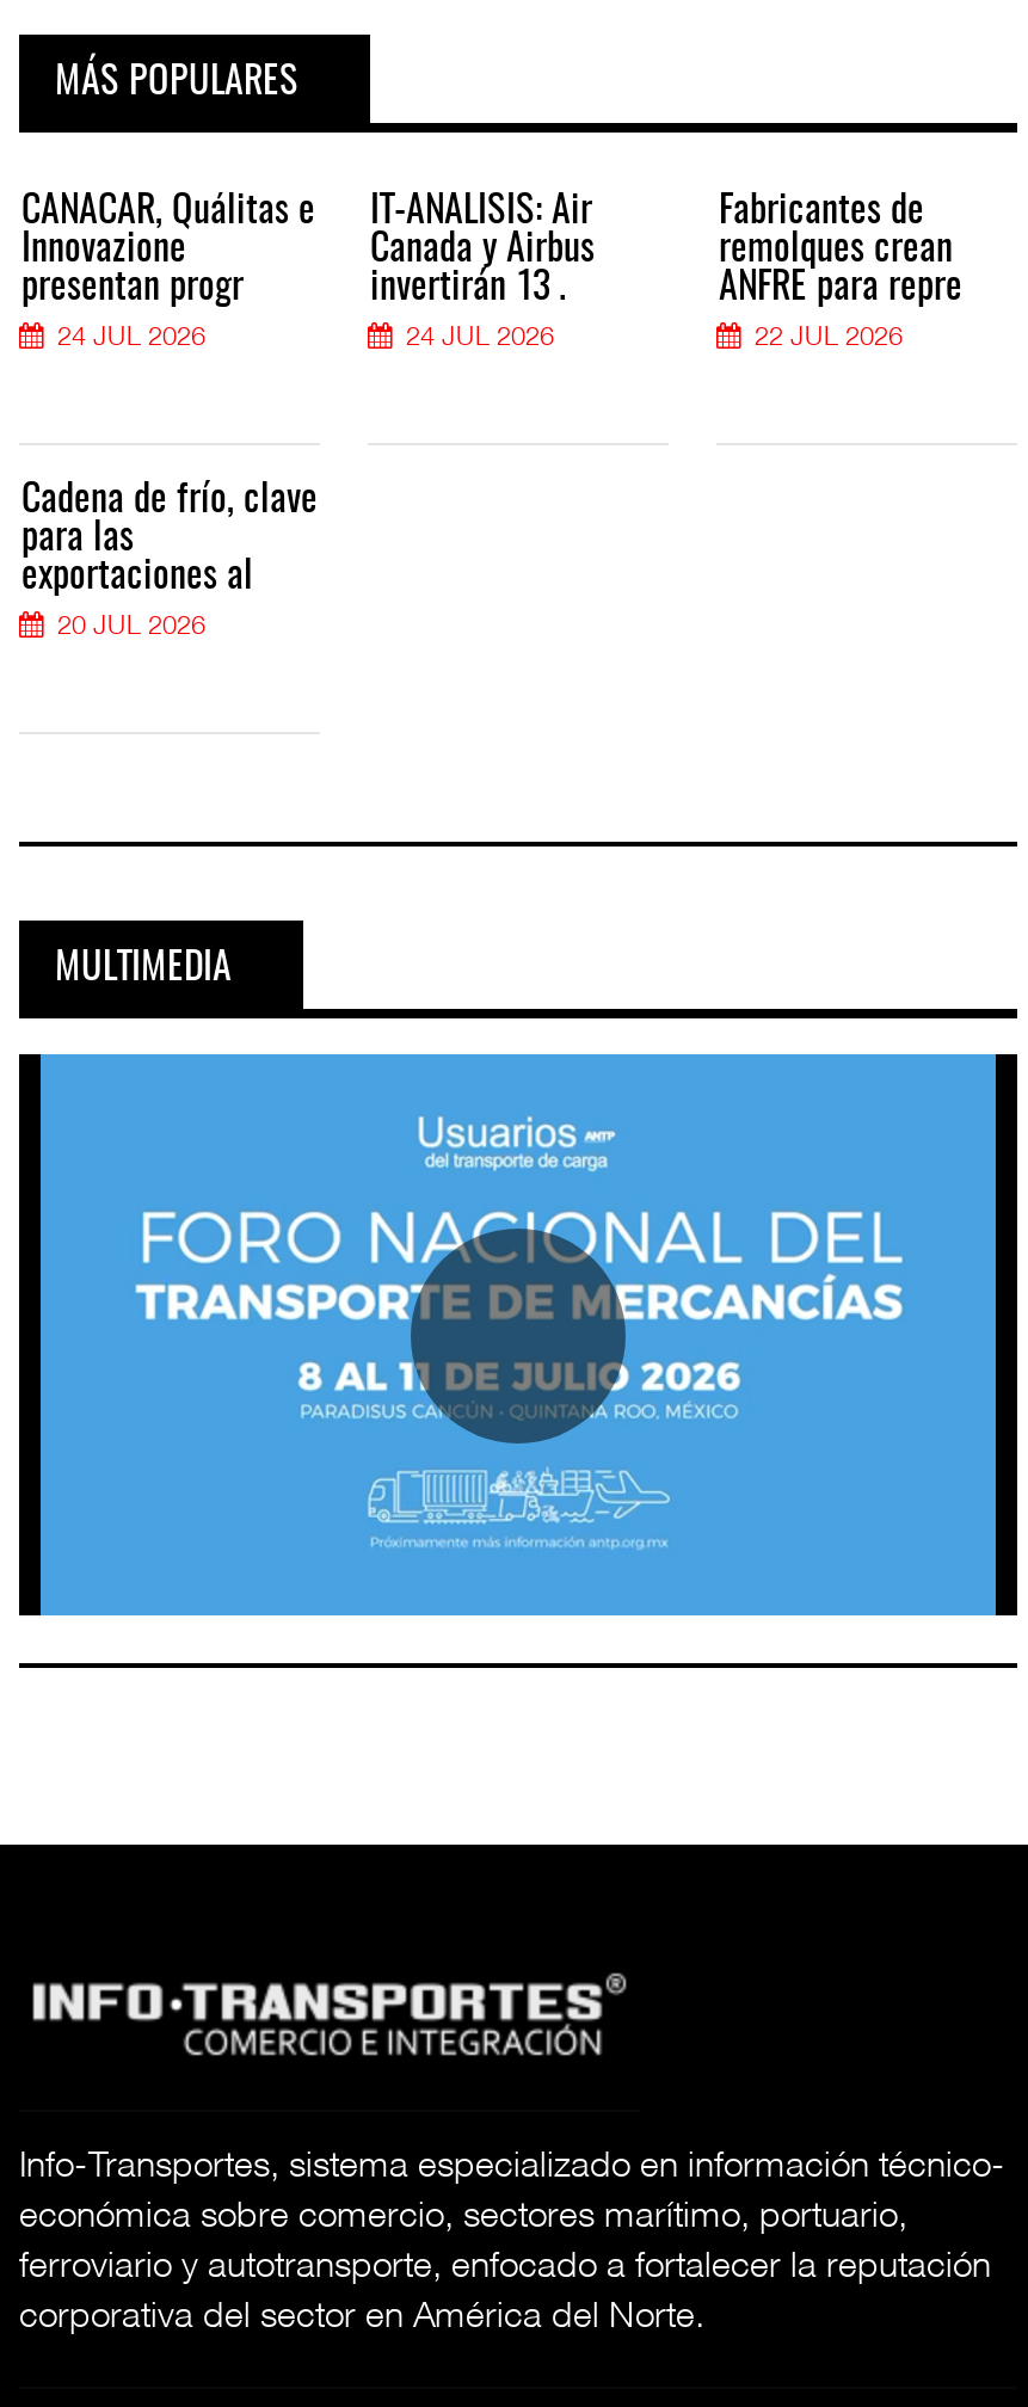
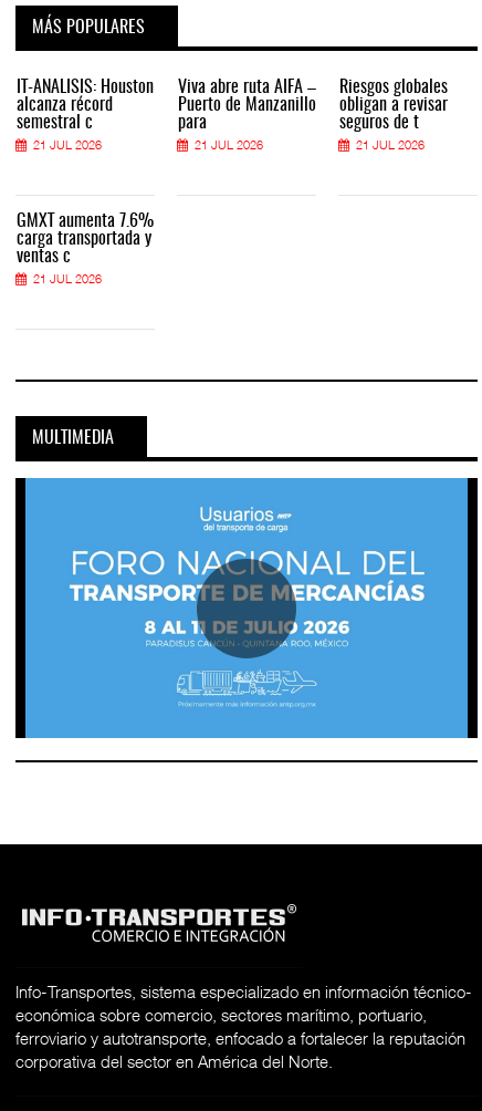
[21,192,315,349] CANACAR, Quálitas e | Innovazione | presentan progr | 24 JUL 2026 -> [17,78,154,151] IT-ANÁLISIS: Houston | alcanza récord | semestral c | 21 JUL 2026
[370,192,595,349] IT-ANÁLISIS: Air | Canada y Airbus | invertirán 13 . | 24 JUL 2026 -> [178,78,316,151] Viva abre ruta AIFA – | Puerto de Manzanillo | para | 21 JUL 2026
[719,192,962,349] Fabricantes de | remolques crean | ANFRE para repre | 22 JUL 2026 -> [339,78,448,151] Riesgos globales | obligan a revisar | seguros de t | 21 JUL 2026
[21,480,318,638] Cadena de frío, clave | para las | exportaciones al | 20 JUL 2026 -> [17,212,154,285] GMXT aumenta 7.6% | carga transportada y | ventas c | 21 JUL 2026

